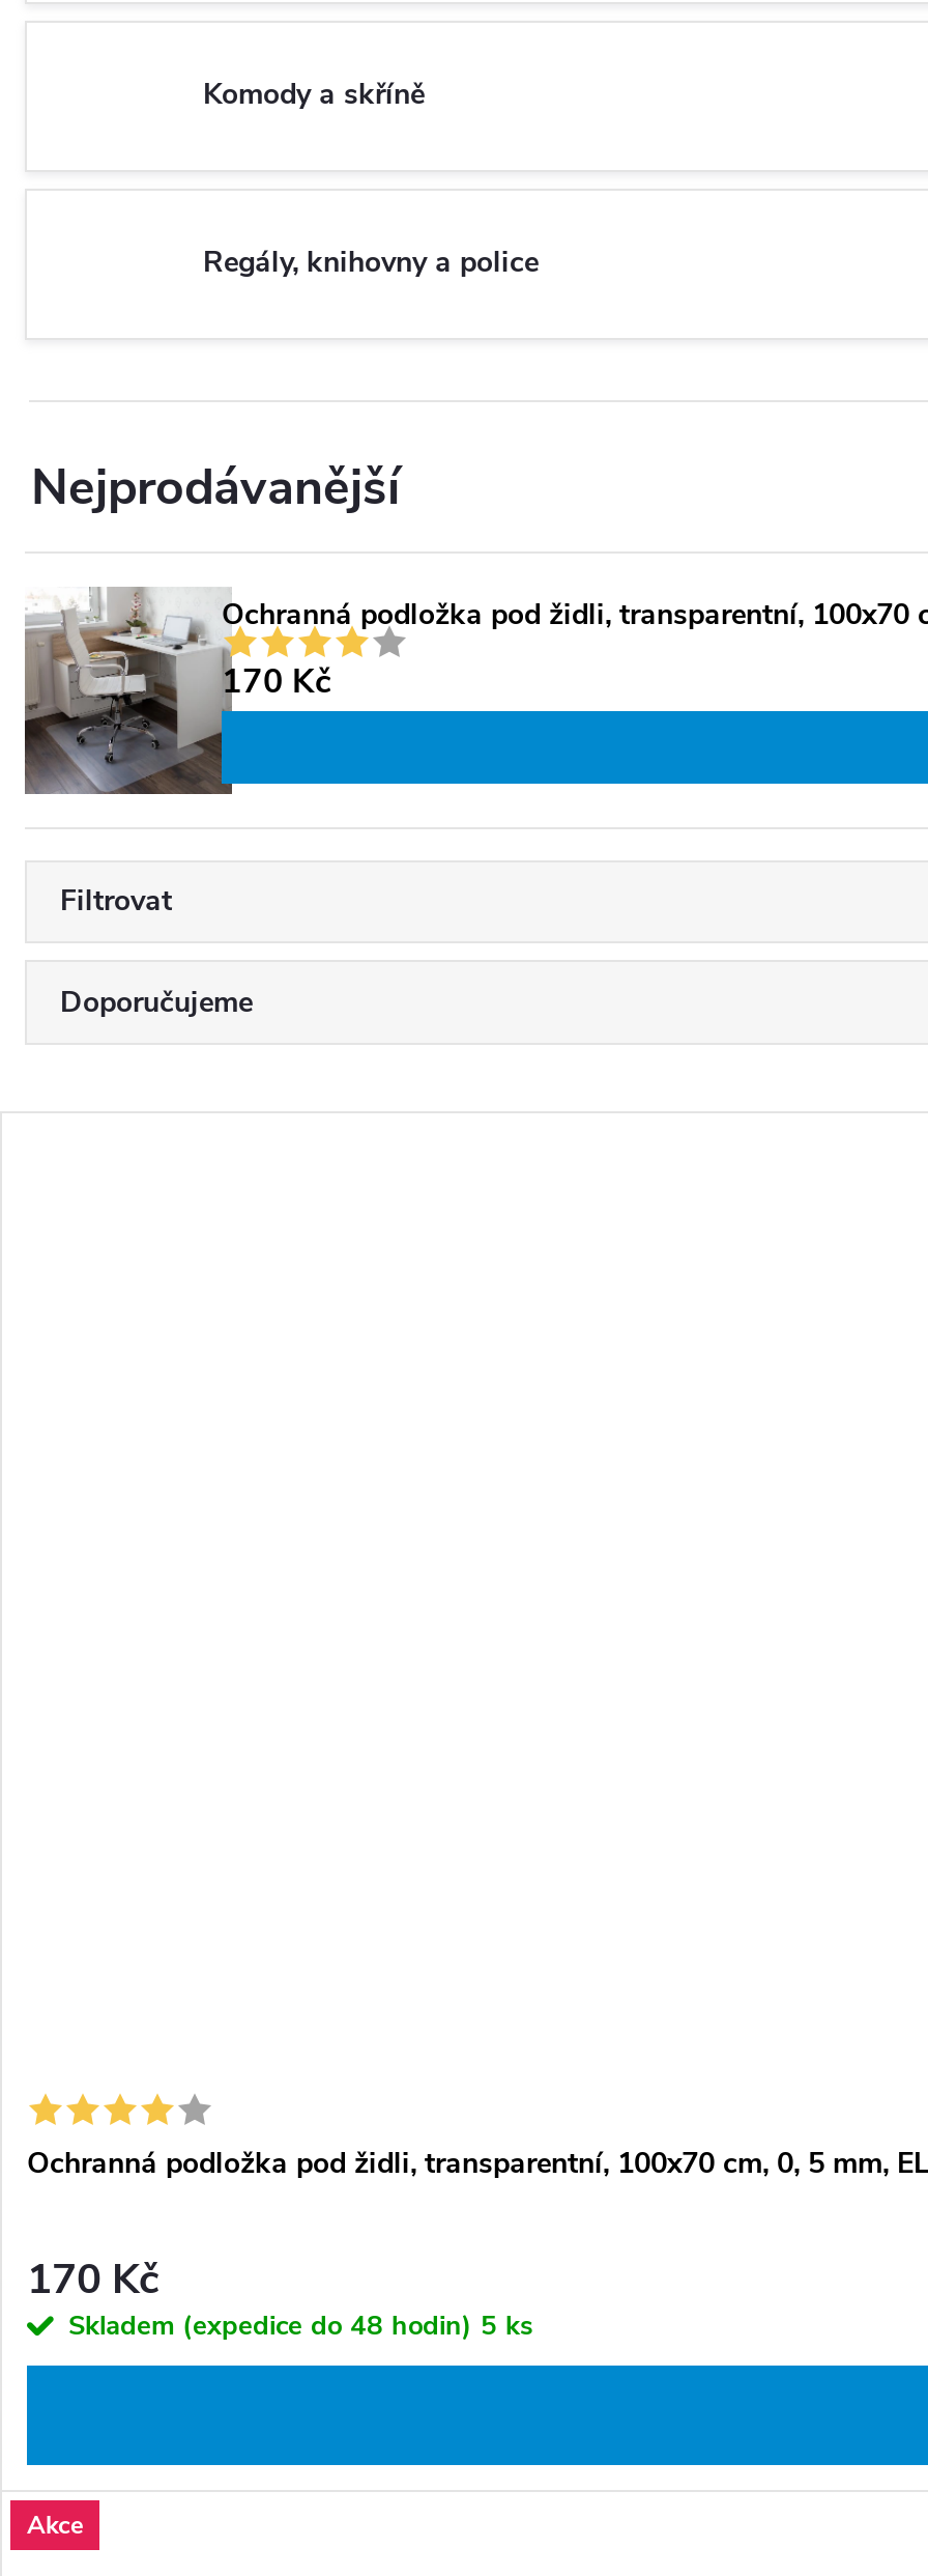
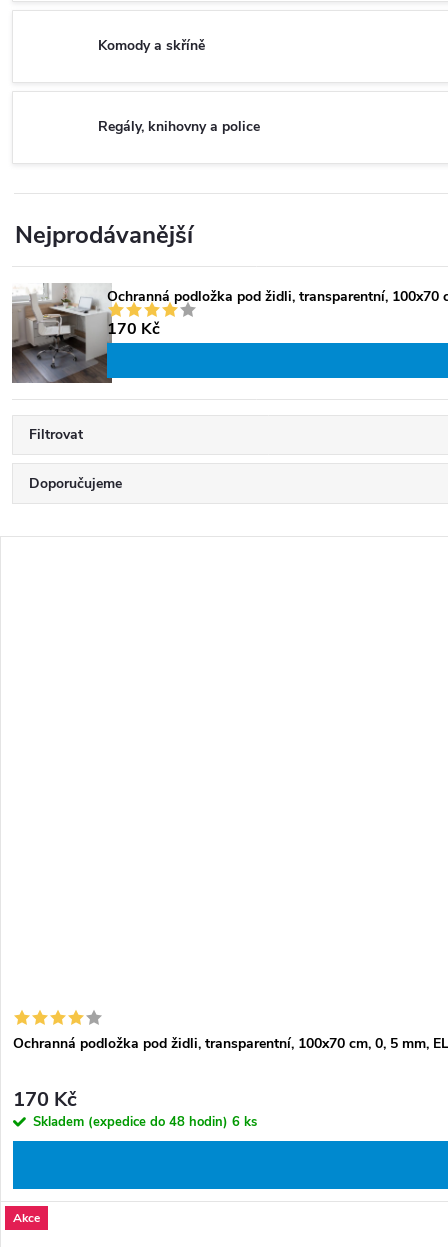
[68,2308,532,2346] Skladem (expedice do 48 hodin) 5 ks -> [33,1113,257,1131] Skladem (expedice do 48 hodin) 6 ks

